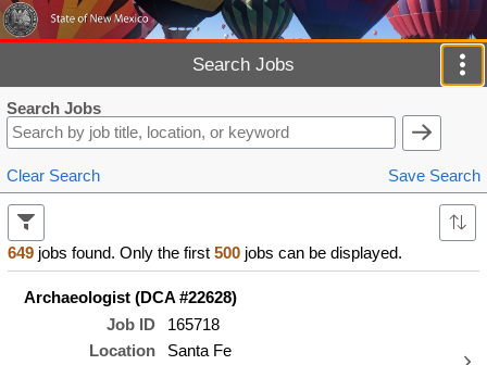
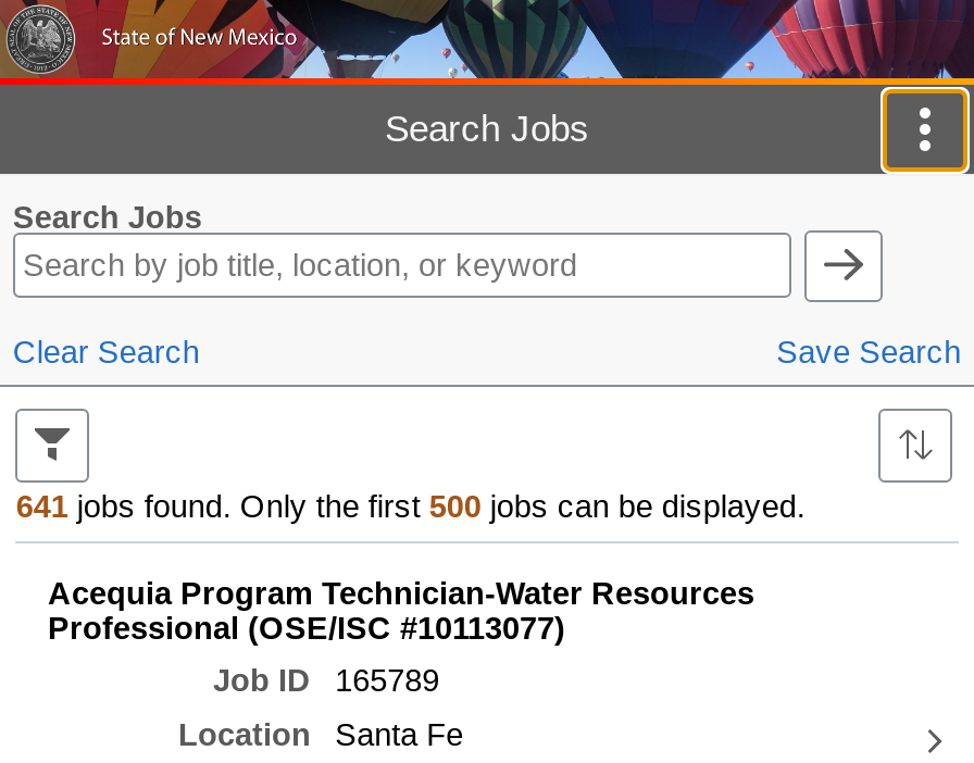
[8,245,403,262] 649 jobs found. Only the first 500 jobs can be displayed. -> [16,490,805,524] 641 jobs found. Only the first 500 jobs can be displayed.
[24,289,237,306] Archaeologist (DCA #22628) -> [48,576,754,645] Acequia Program Technician-Water Resources | Professional (OSE/ISC #10113077)
[107,316,220,333] Job ID 165718 -> [213,664,439,699] Job ID 165789

